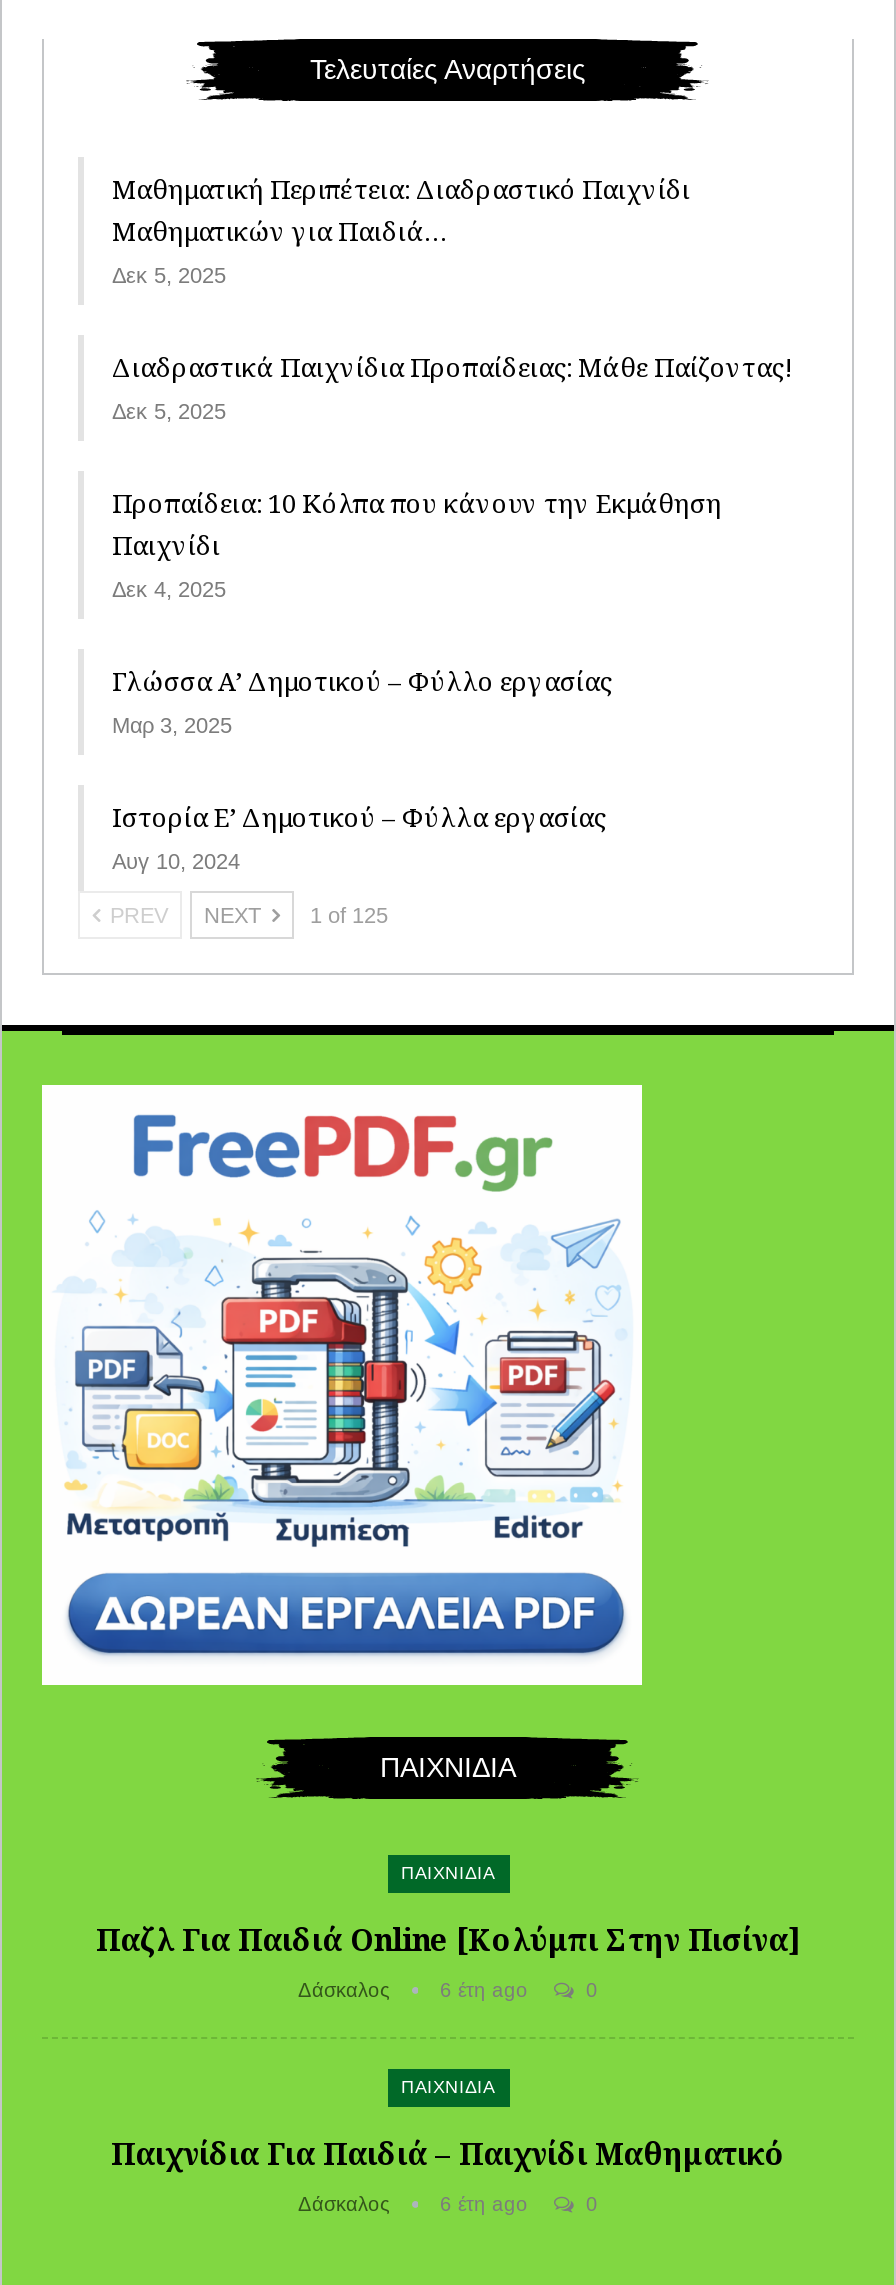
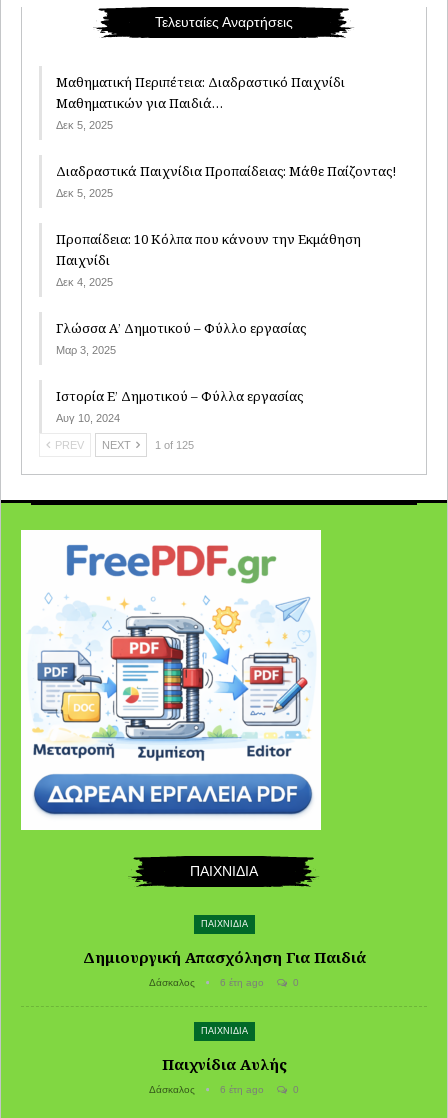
[96,1918,800,1958] Παζλ Για Παιδιά Online [Κολύμπι Στην Πισίνα] -> [82,947,365,967] Δημιουργική Απασχόληση Για Παιδιά
[111,2132,785,2172] Παιχνίδια Για Παιδιά – Παιχνίδι Μαθηματικό -> [161,1054,286,1074] Παιχνίδια Αυλής

